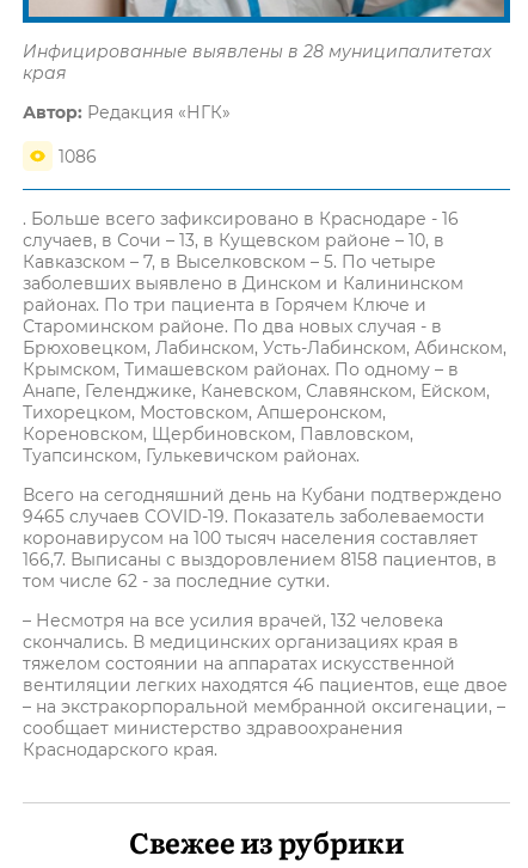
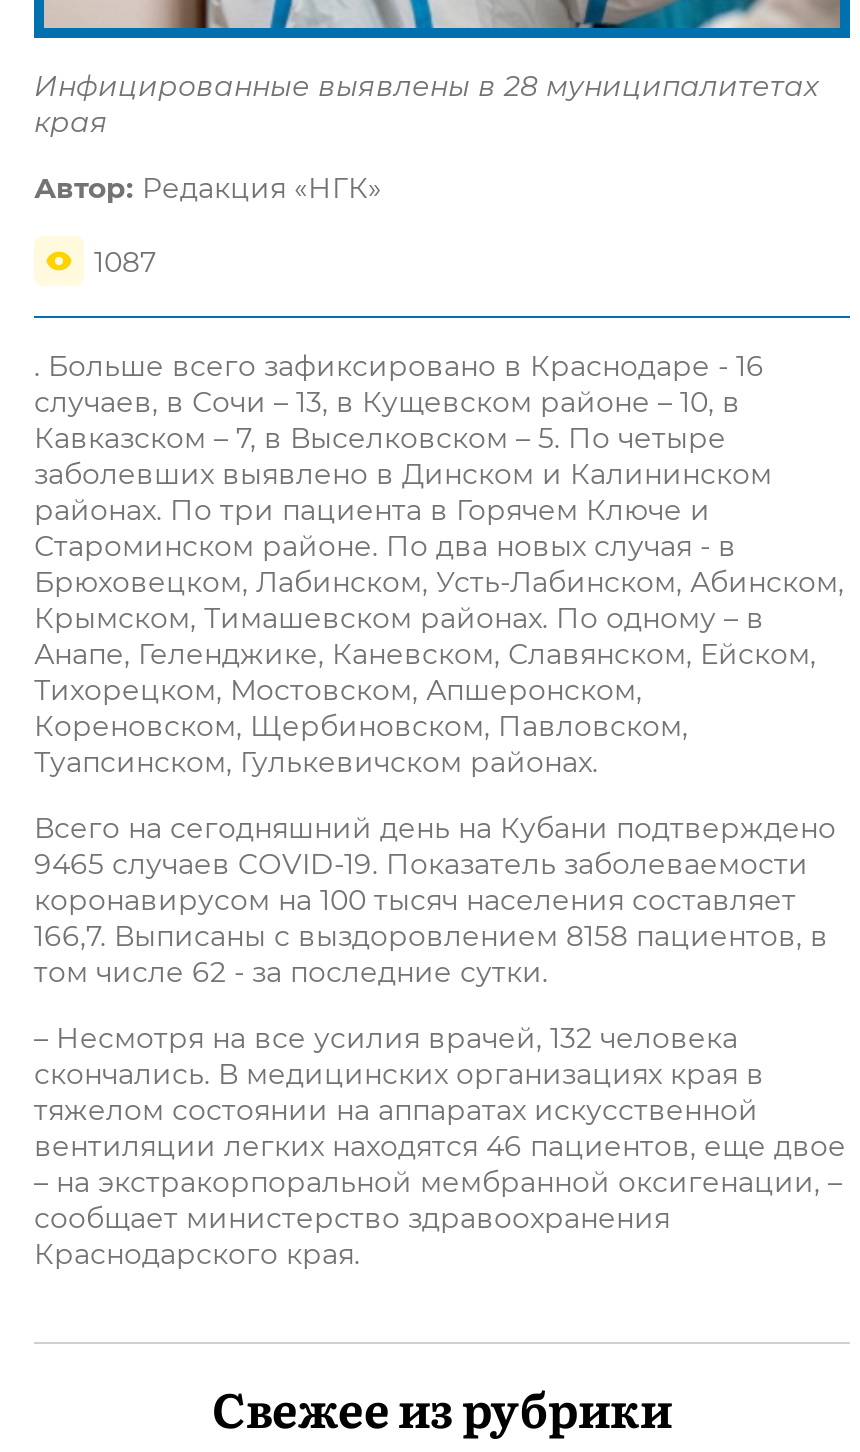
[59,145,97,167] 1086 -> [94,243,156,279] 1087

